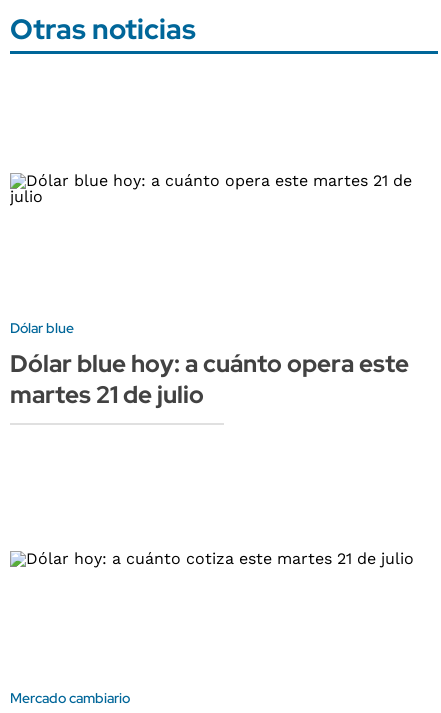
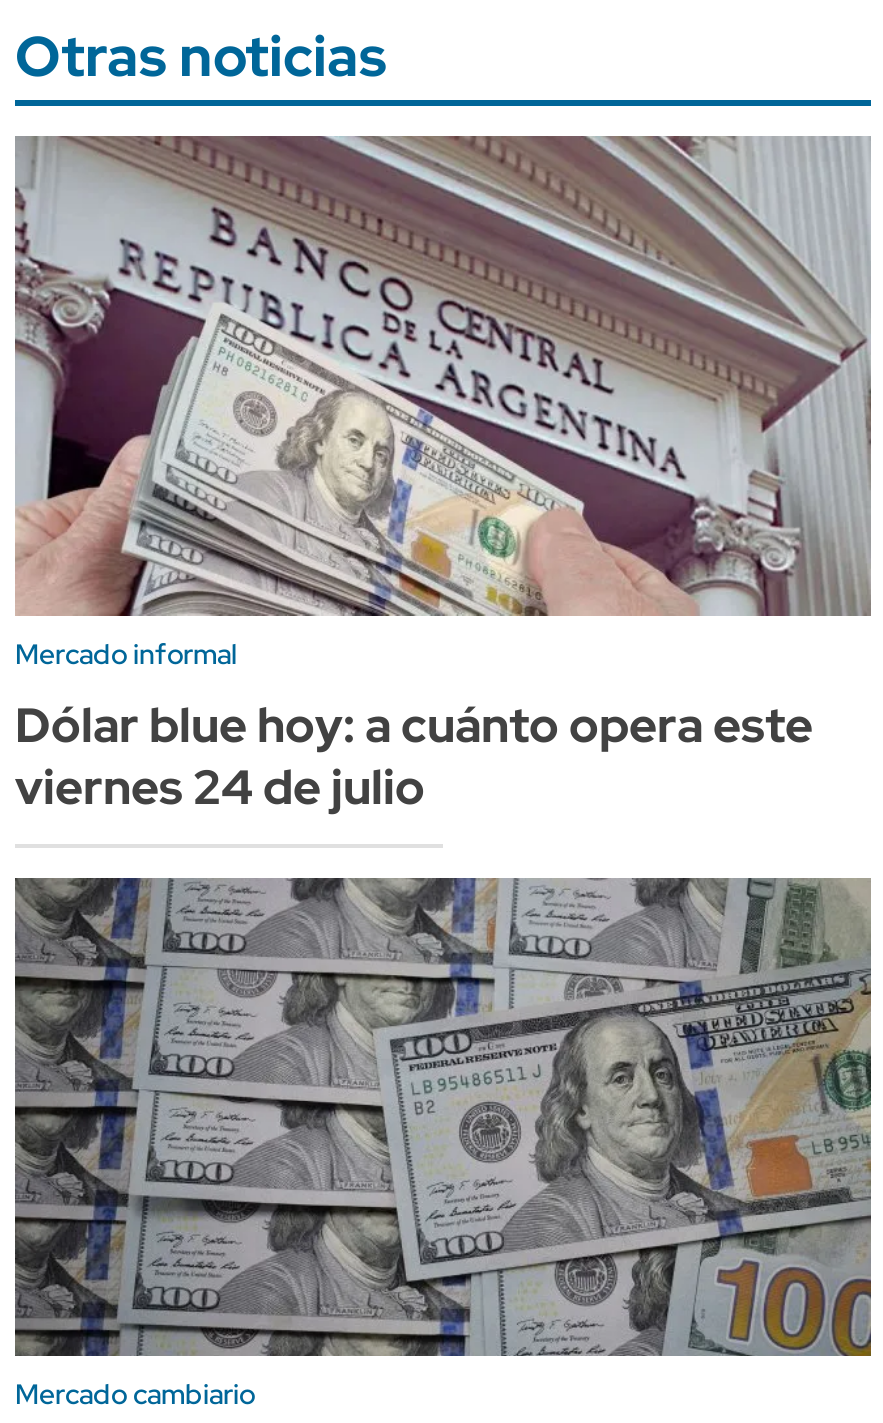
none -> [13,134,873,618] [image]
[10,319,74,337] Dólar blue -> [15,635,237,671] Mercado informal
none -> [13,876,873,1358] [image]
[10,379,204,410] martes 21 de julio -> [15,755,425,817] viernes 24 de julio

